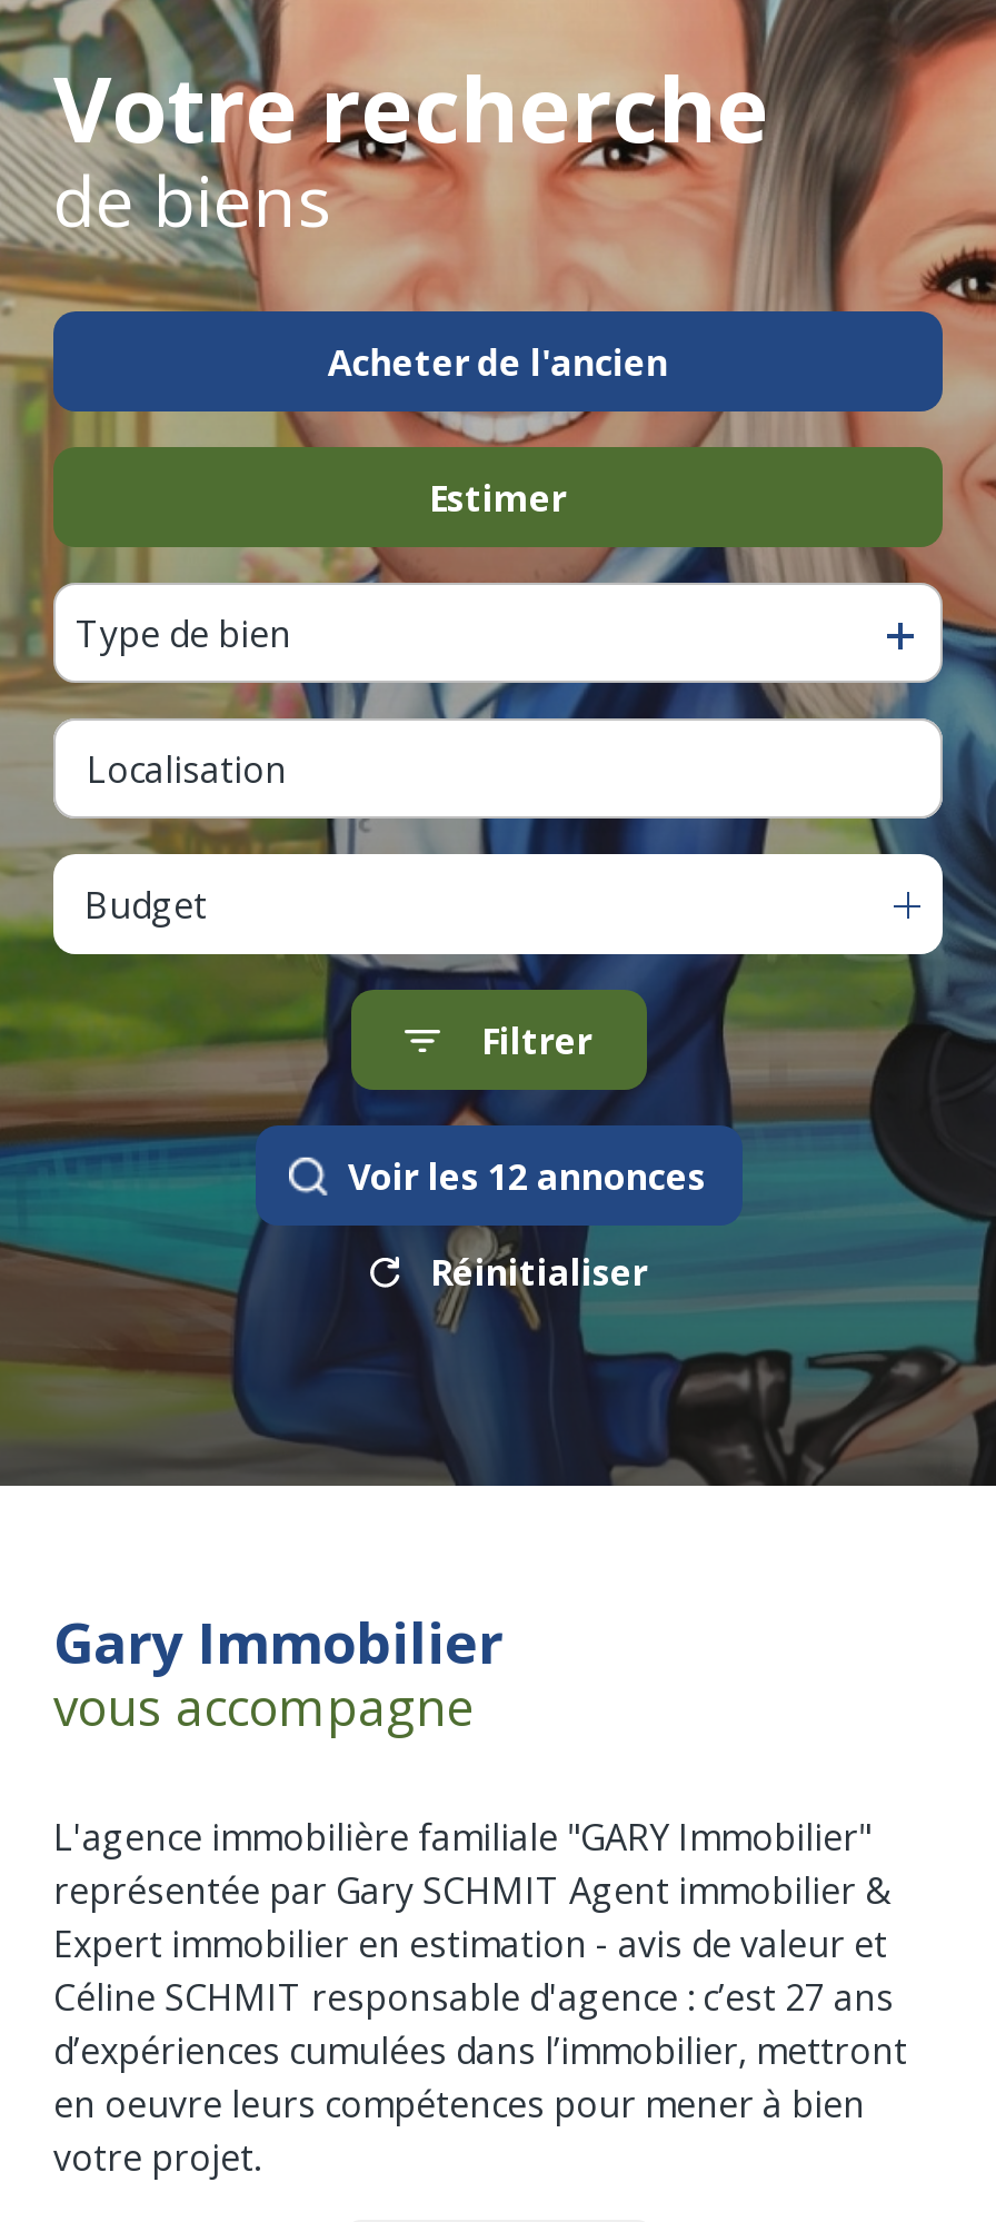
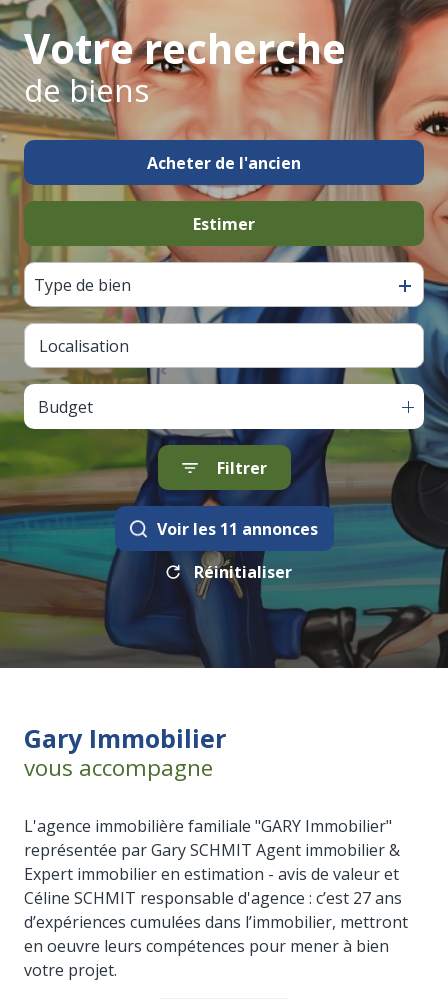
[348,1152,706,1201] Voir les 12 annonces -> [156,518,317,540] Voir les 11 annonces

